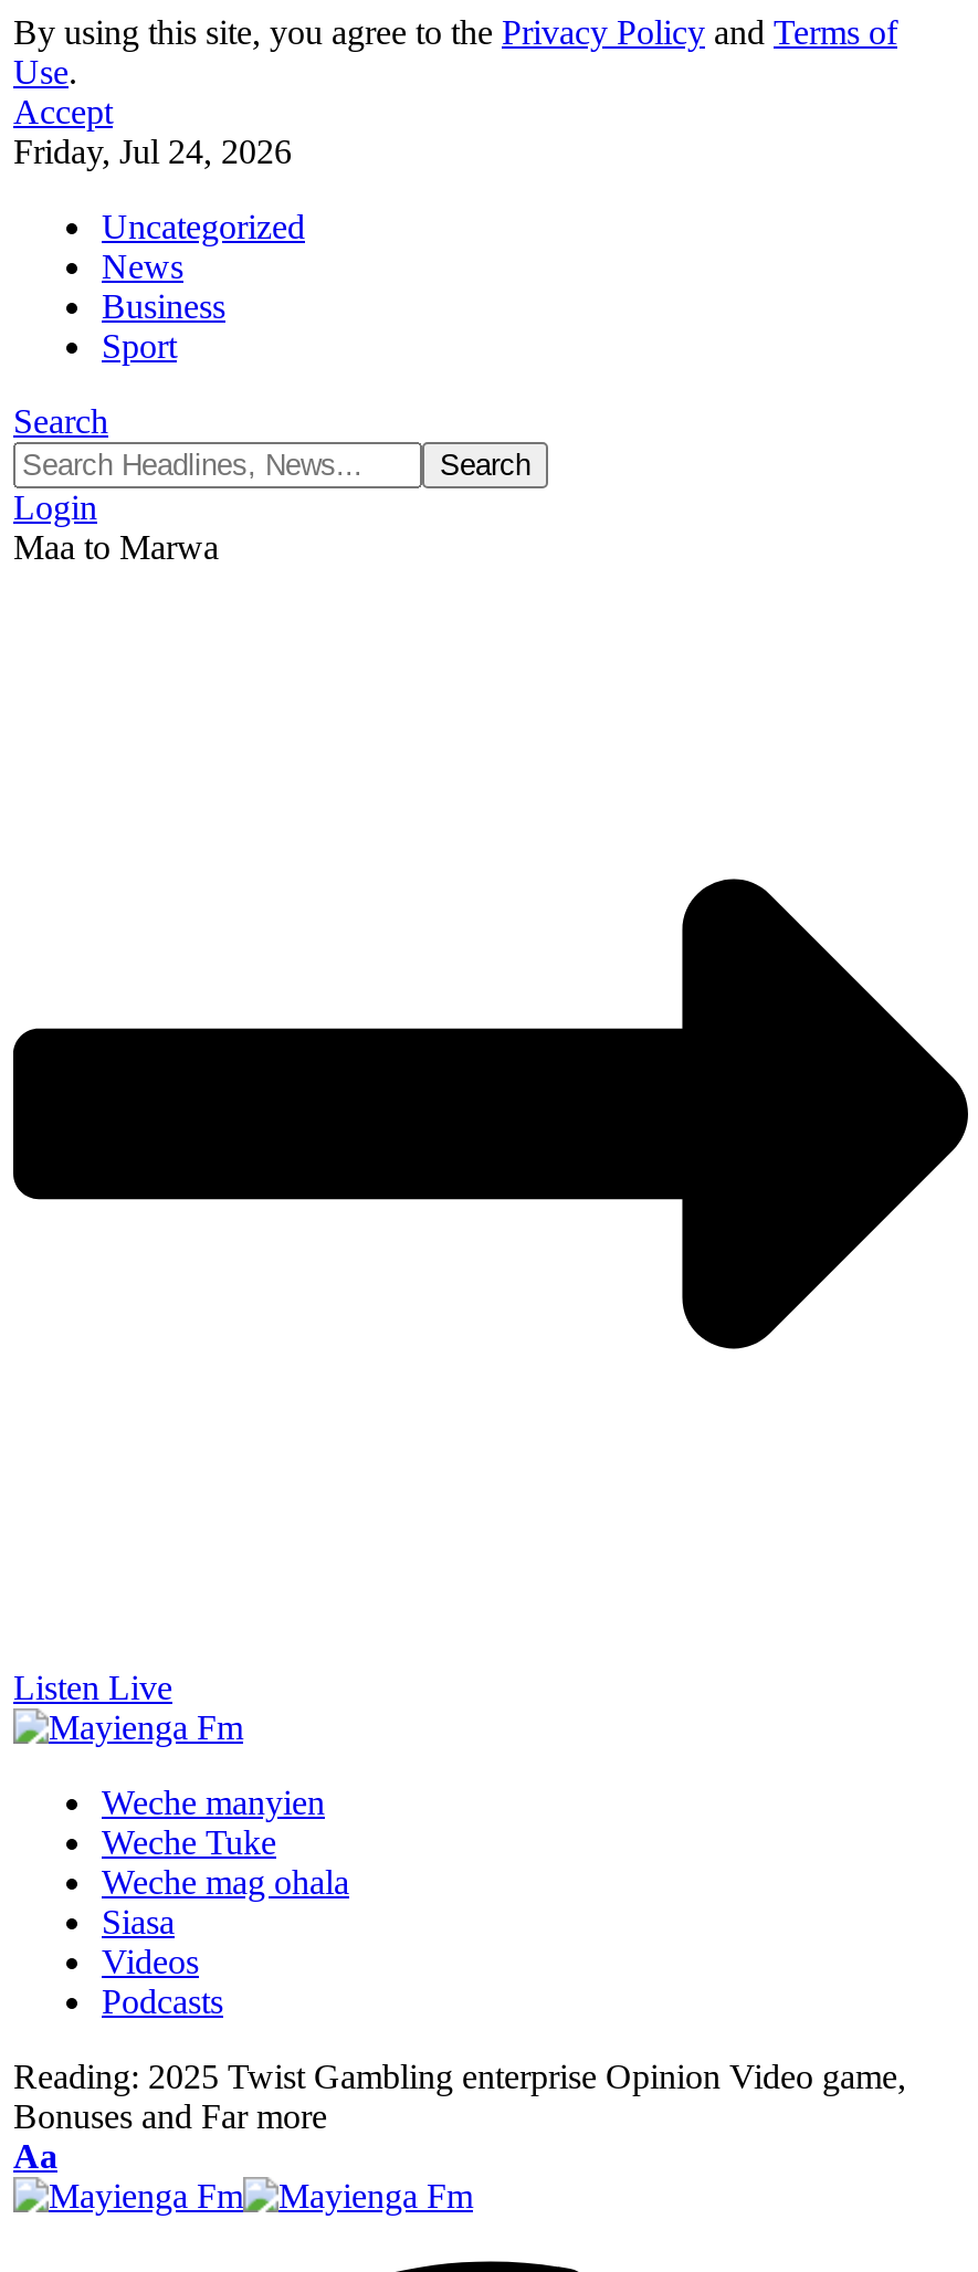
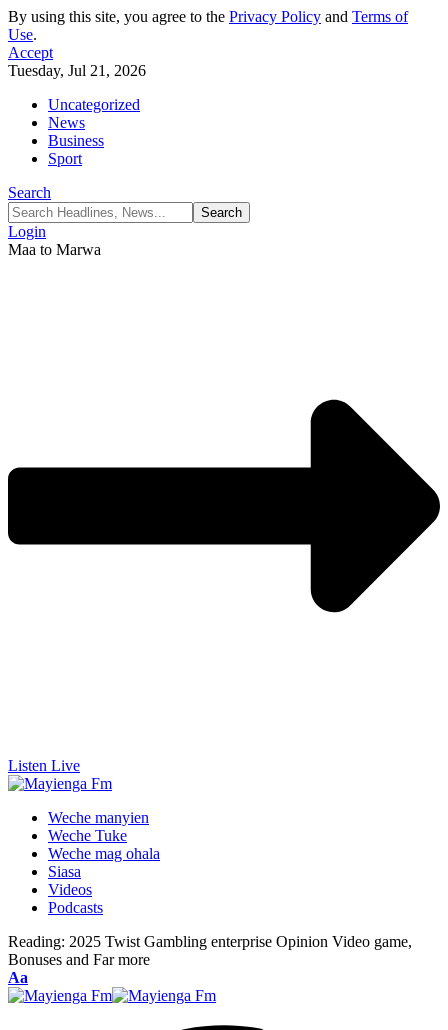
[13,133,292,170] Friday, Jul 24, 2026 -> [8,62,146,79] Tuesday, Jul 21, 2026

